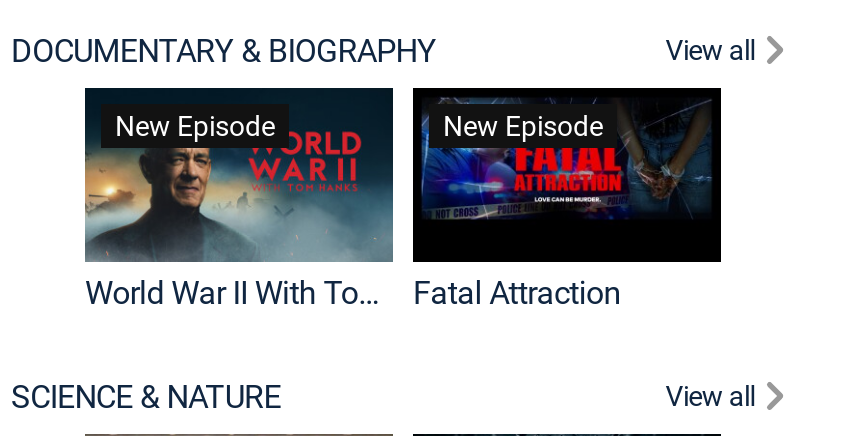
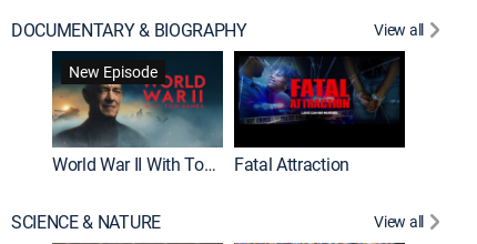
[443,107,603,145] New Episode -> none

